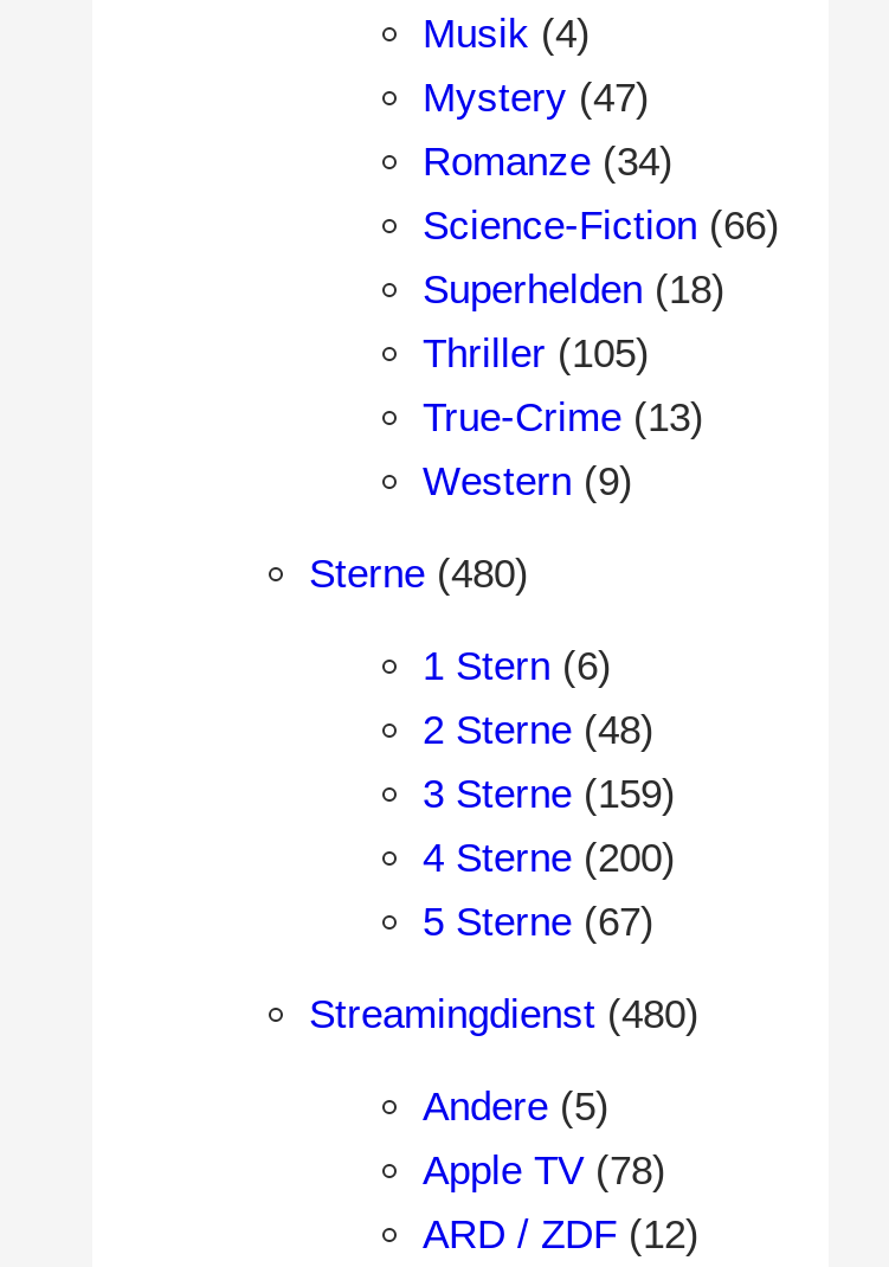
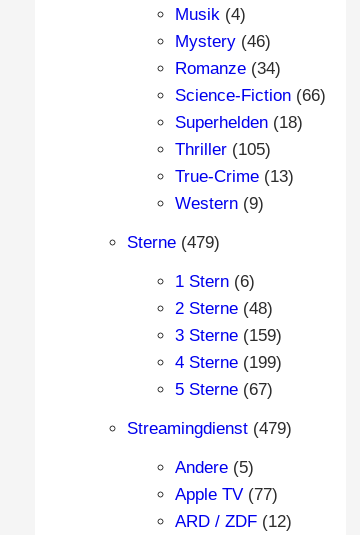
[423,75,650,120] Mystery (47) -> [174,31,270,50] Mystery (46)
[309,551,529,596] Sterne (480) -> [126,232,219,251] Sterne (479)
[423,835,676,880] 4 Sterne (200) -> [174,352,281,371] 4 Sterne (199)
[309,991,700,1036] Streamingdienst (480) -> [126,418,291,437] Streamingdienst (479)
[423,1147,666,1192] Apple TV (78) -> [174,484,277,503] Apple TV (77)

